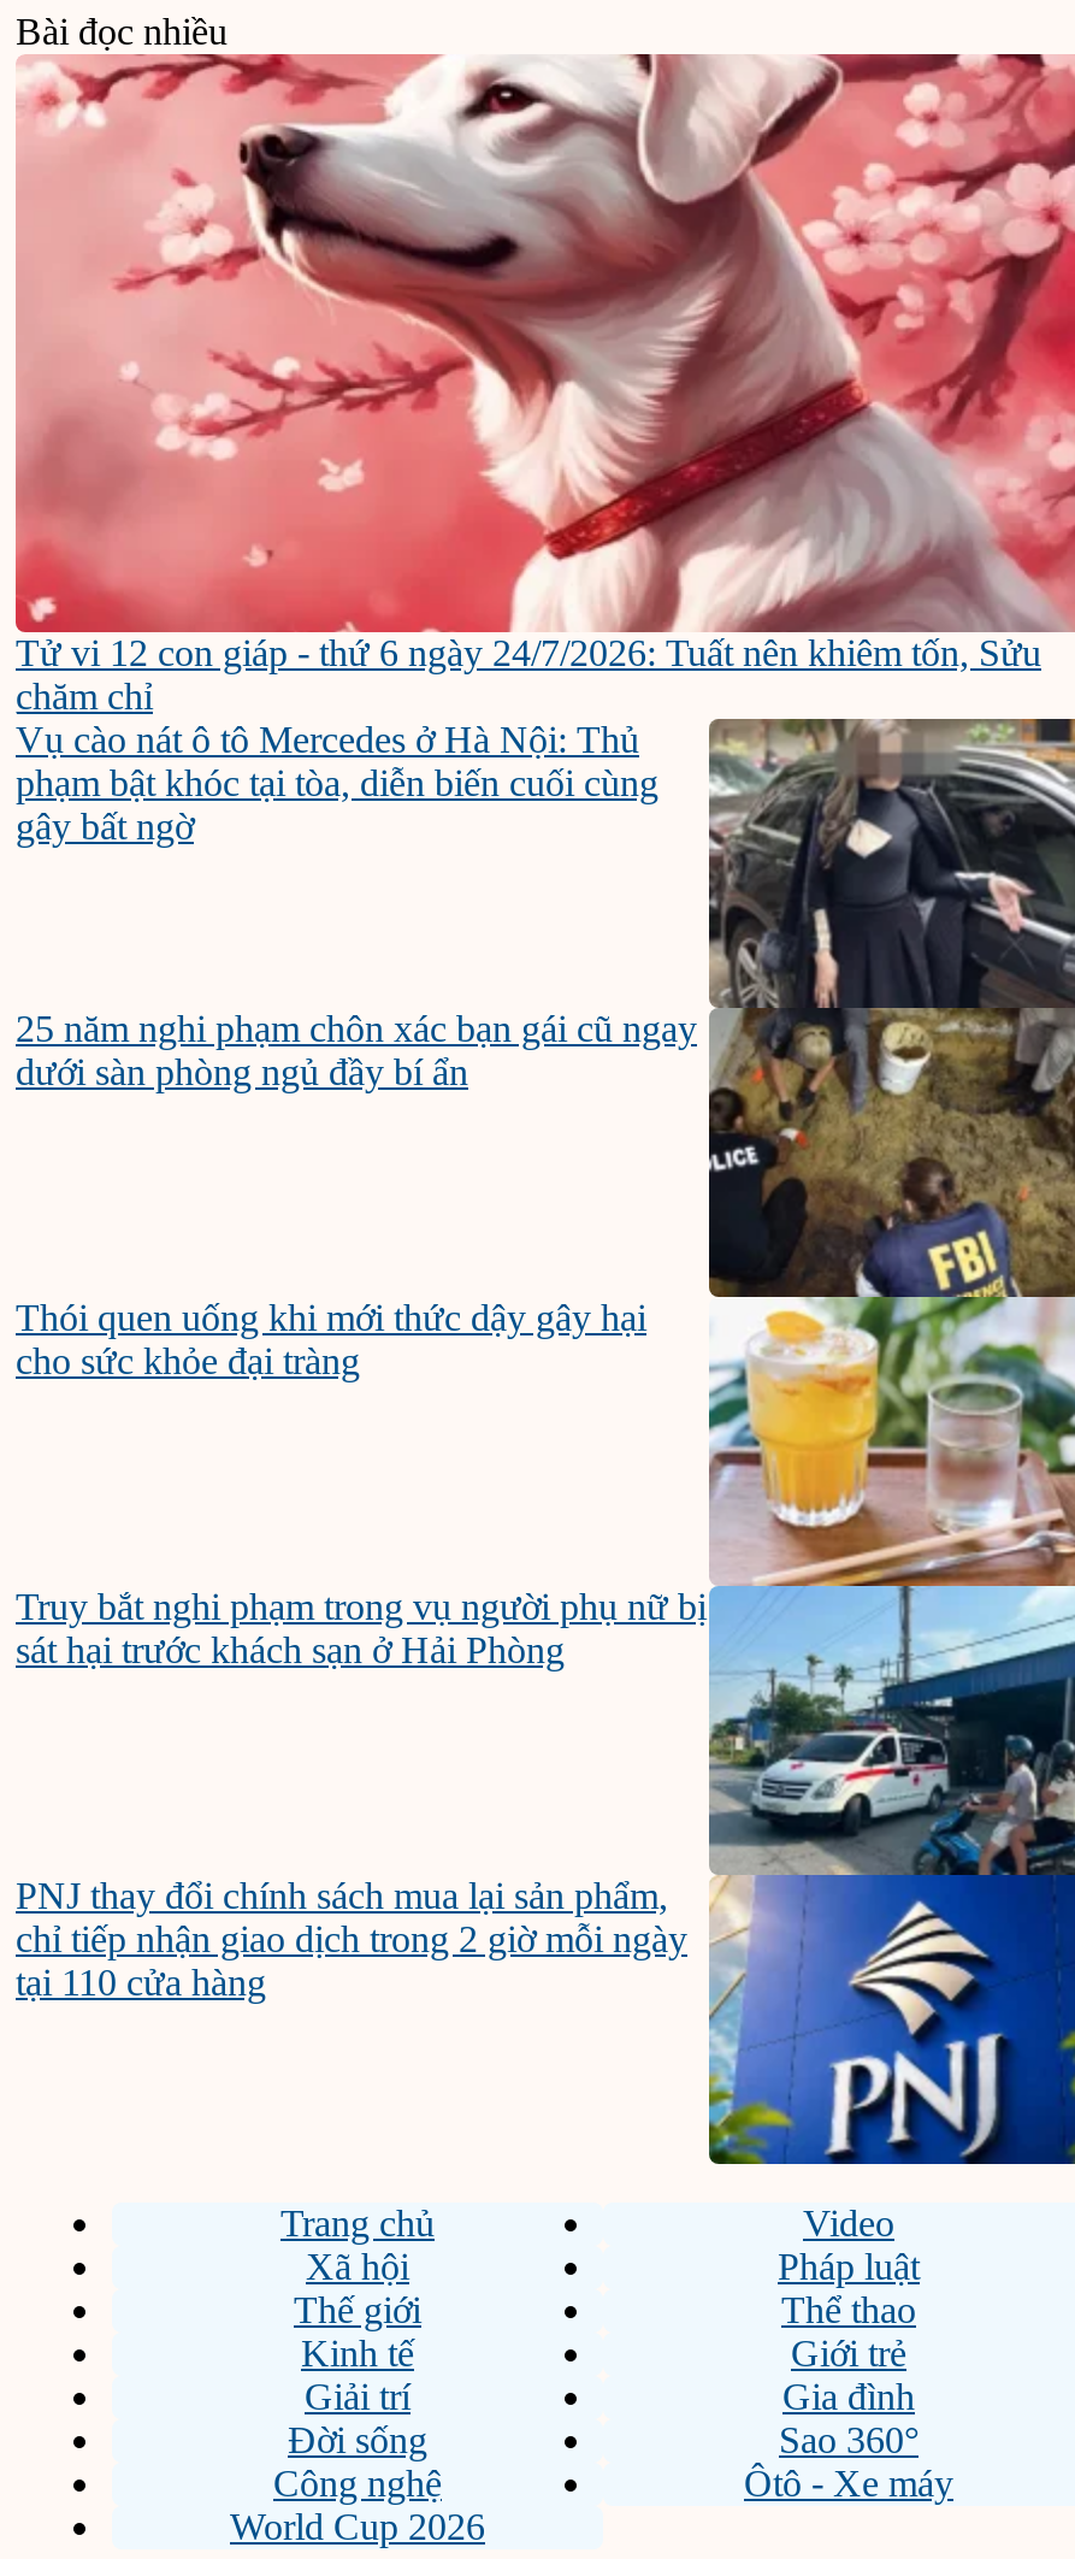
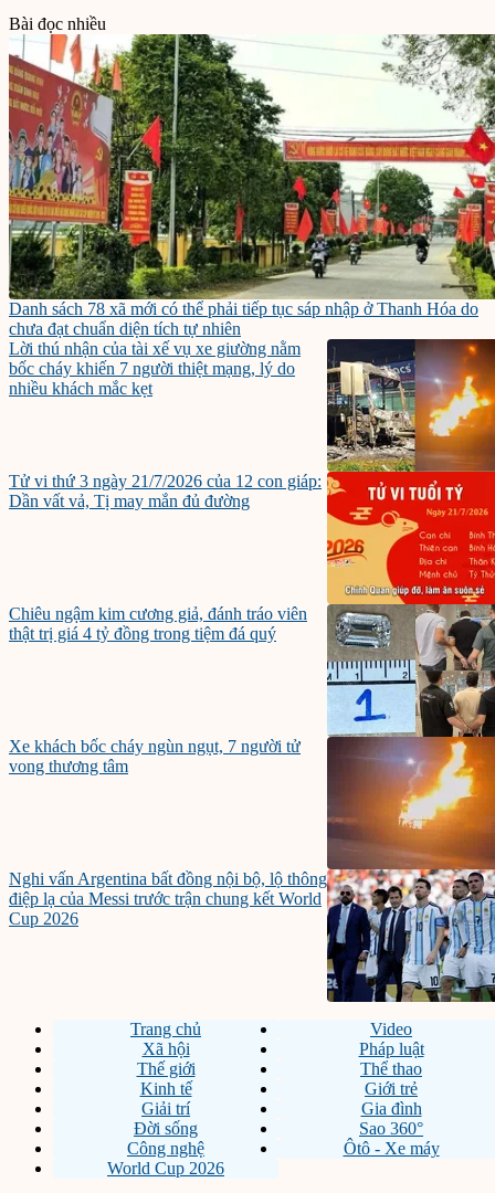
[13,52,1068,847] [image] | Tử vi 12 con giáp - thứ 6 ngày 24/7/2026: Tuất nên khiêm tốn, Sửu | chăm chỉ | Vụ cào nát ô tô Mercedes ở Hà Nội: Thủ | phạm bật khóc tại tòa, diễn biến cuối cùng | gây bất ngờ -> [8,33,492,398] [image] | Danh sách 78 xã mới có thể phải tiếp tục sáp nhập ở Thanh Hóa do | chưa đạt chuẩn diện tích tự nhiên | Lời thú nhận của tài xế vụ xe giường nằm | bốc cháy khiến 7 người thiệt mạng, lý do | nhiều khách mắc kẹt
[16,717,1068,2166] [image] | 25 năm nghi phạm chôn xác bạn gái cũ ngay | dưới sàn phòng ngủ đầy bí ẩn -> [9,338,492,1003] [image] | Tử vi thứ 3 ngày 21/7/2026 của 12 con giáp: | Dần vất vả, Tị may mắn đủ đường
[16,1298,646,1382] Thói quen uống khi mới thức dậy gây hại | cho sức khỏe đại tràng -> [9,605,307,643] Chiêu ngậm kim cương giả, đánh tráo viên | thật trị giá 4 tỷ đồng trong tiệm đá quý
[16,1587,707,1671] Truy bắt nghi phạm trong vụ người phụ nữ bị | sát hại trước khách sạn ở Hải Phòng -> [9,737,301,776] Xe khách bốc cháy ngùn ngụt, 7 người tử | vong thương tâm
[16,1876,687,2003] PNJ thay đổi chính sách mua lại sản phẩm, | chỉ tiếp nhận giao dịch trong 2 giờ mỗi ngày | tại 110 cửa hàng -> [9,870,327,928] Nghi vấn Argentina bất đồng nội bộ, lộ thông | điệp lạ của Messi trước trận chung kết World | Cup 2026

